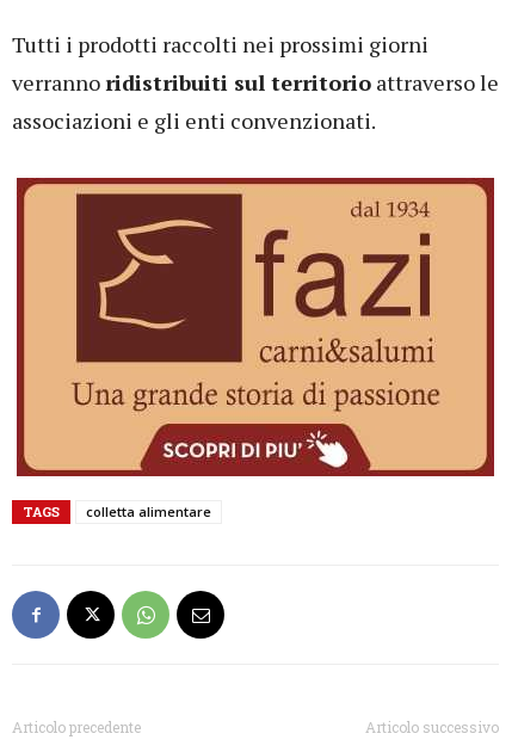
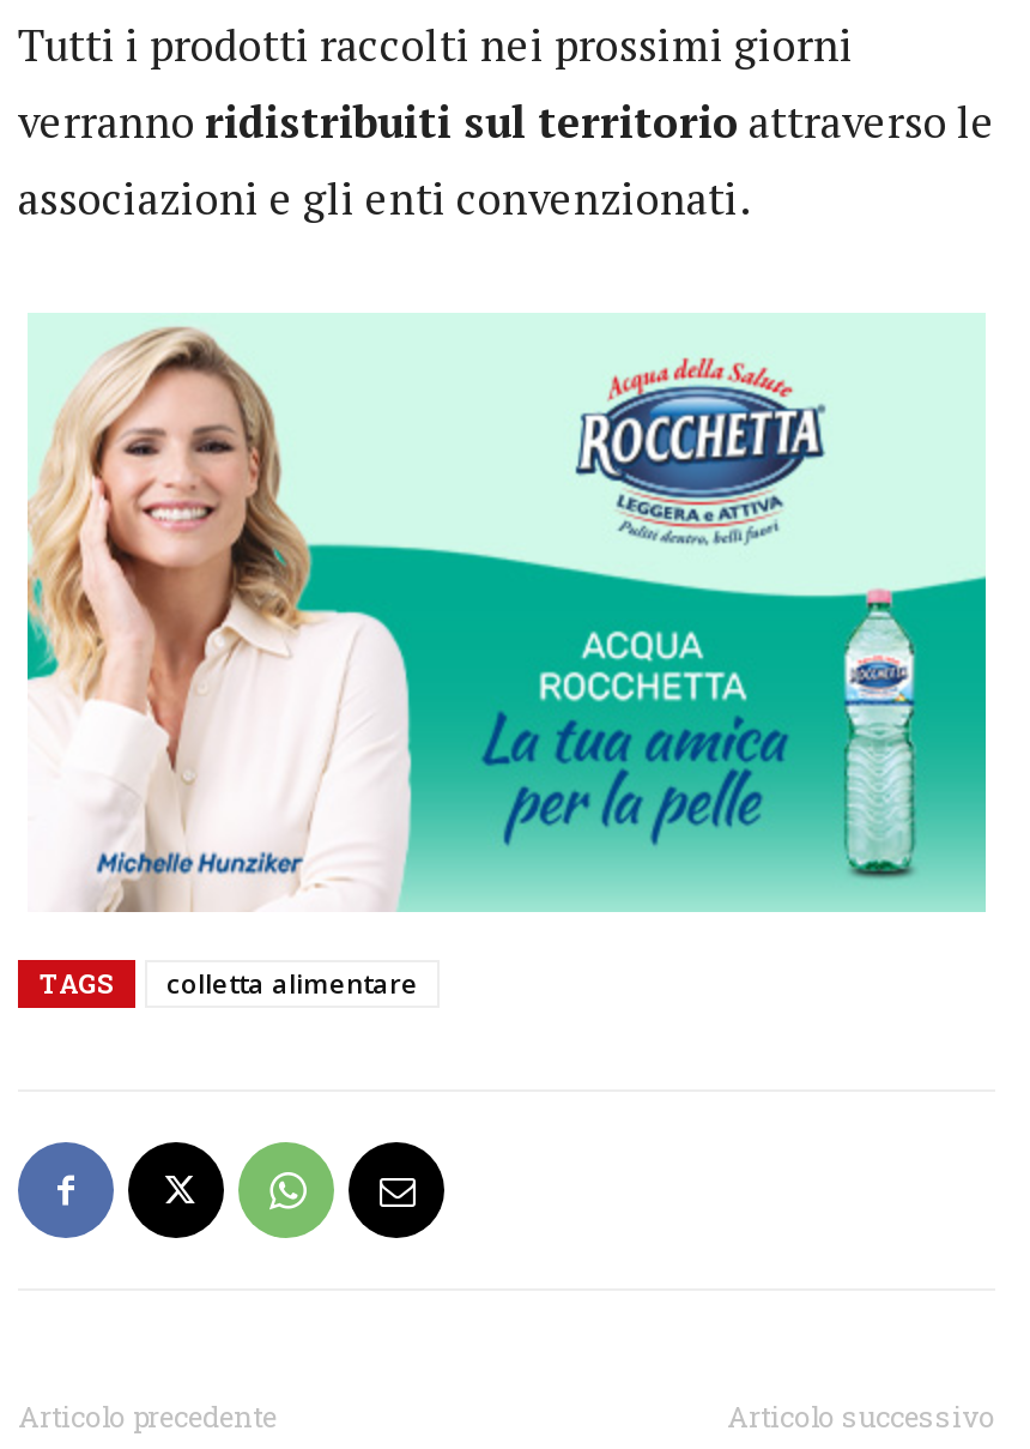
[16,177,495,477] [image] -> [25,313,988,912] [image]

